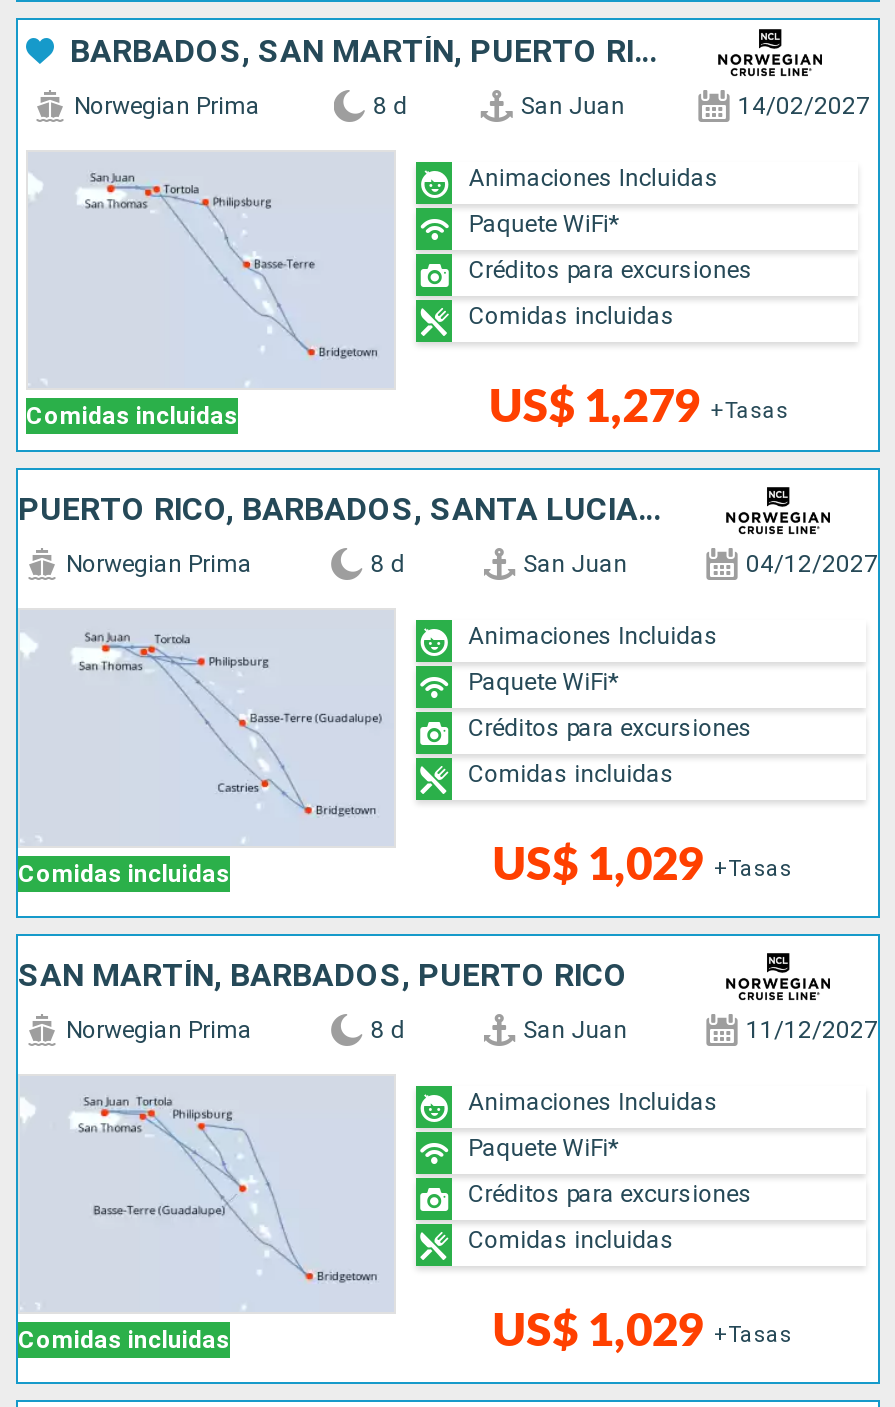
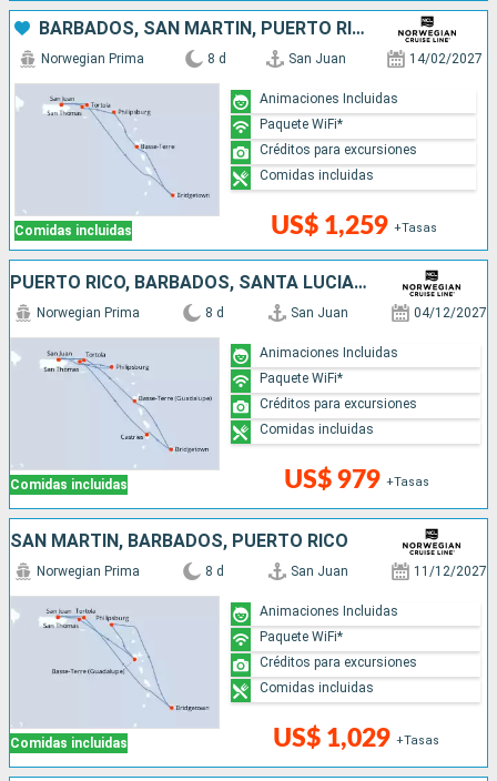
[488,385,788,431] US$ 1,279 +Tasas -> [271,213,437,239] US$ 1,259 +Tasas
[492,843,792,889] US$ 1,029 +Tasas -> [283,467,429,493] US$ 979 +Tasas

